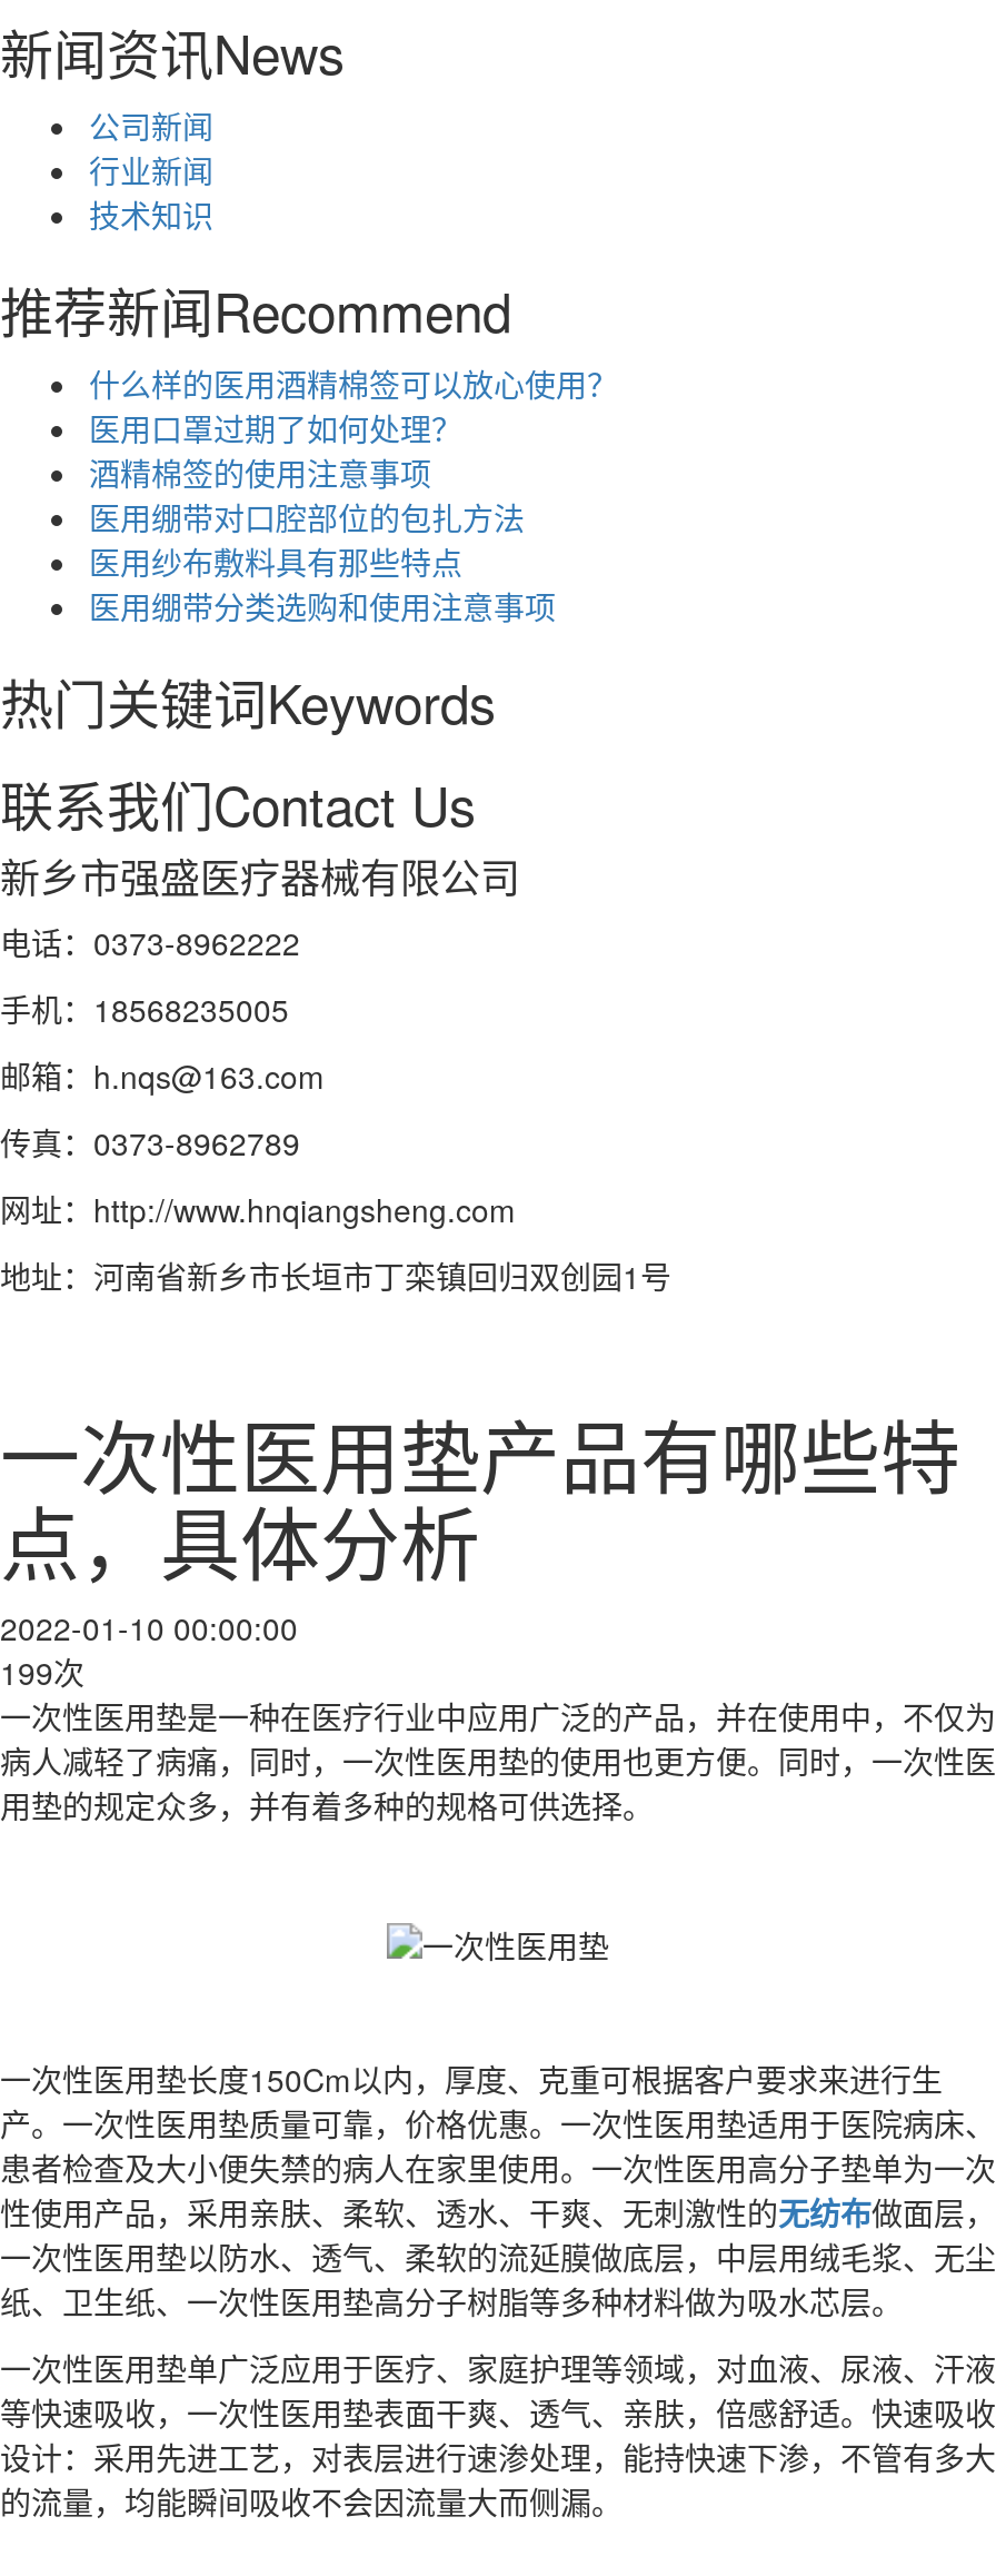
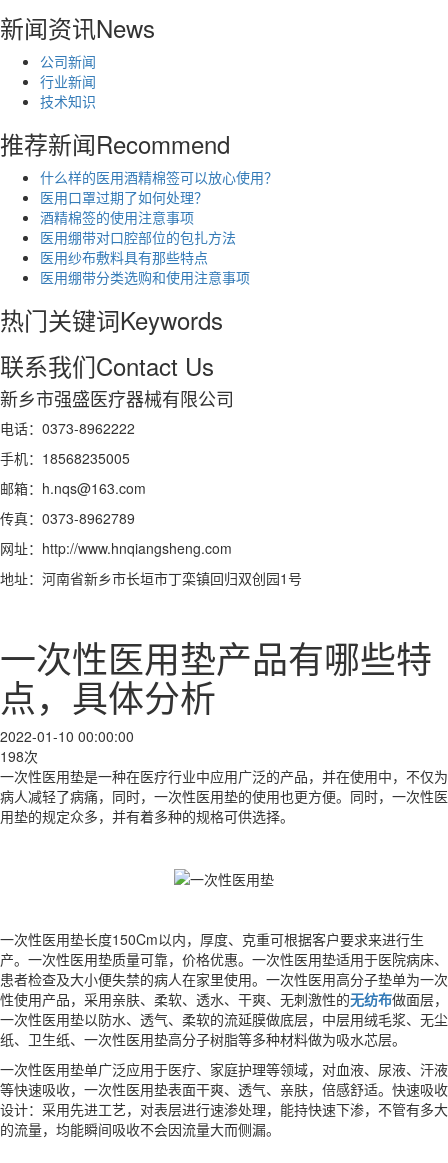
[0,1650,84,1695] 199次 -> [0,746,38,766] 198次

